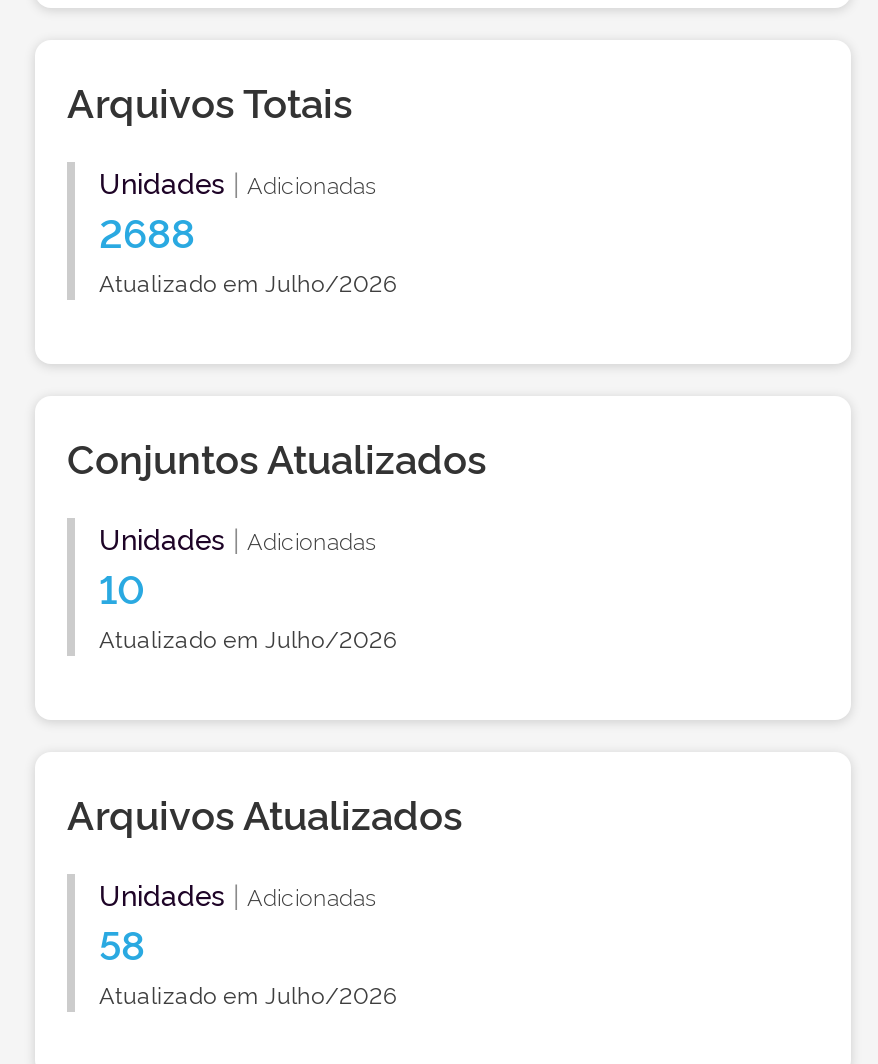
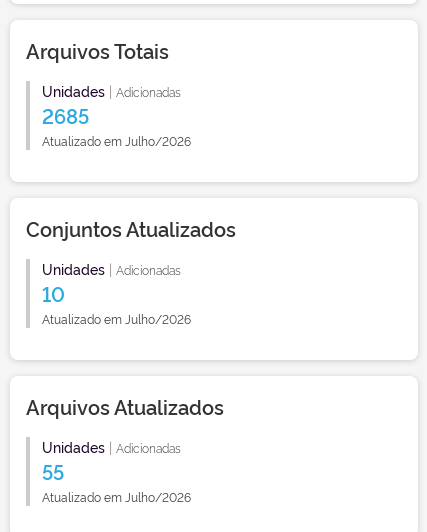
[99,201,195,257] 2688 -> [42,100,89,128] 2685
[99,913,145,969] 58 -> [42,456,64,484] 55

